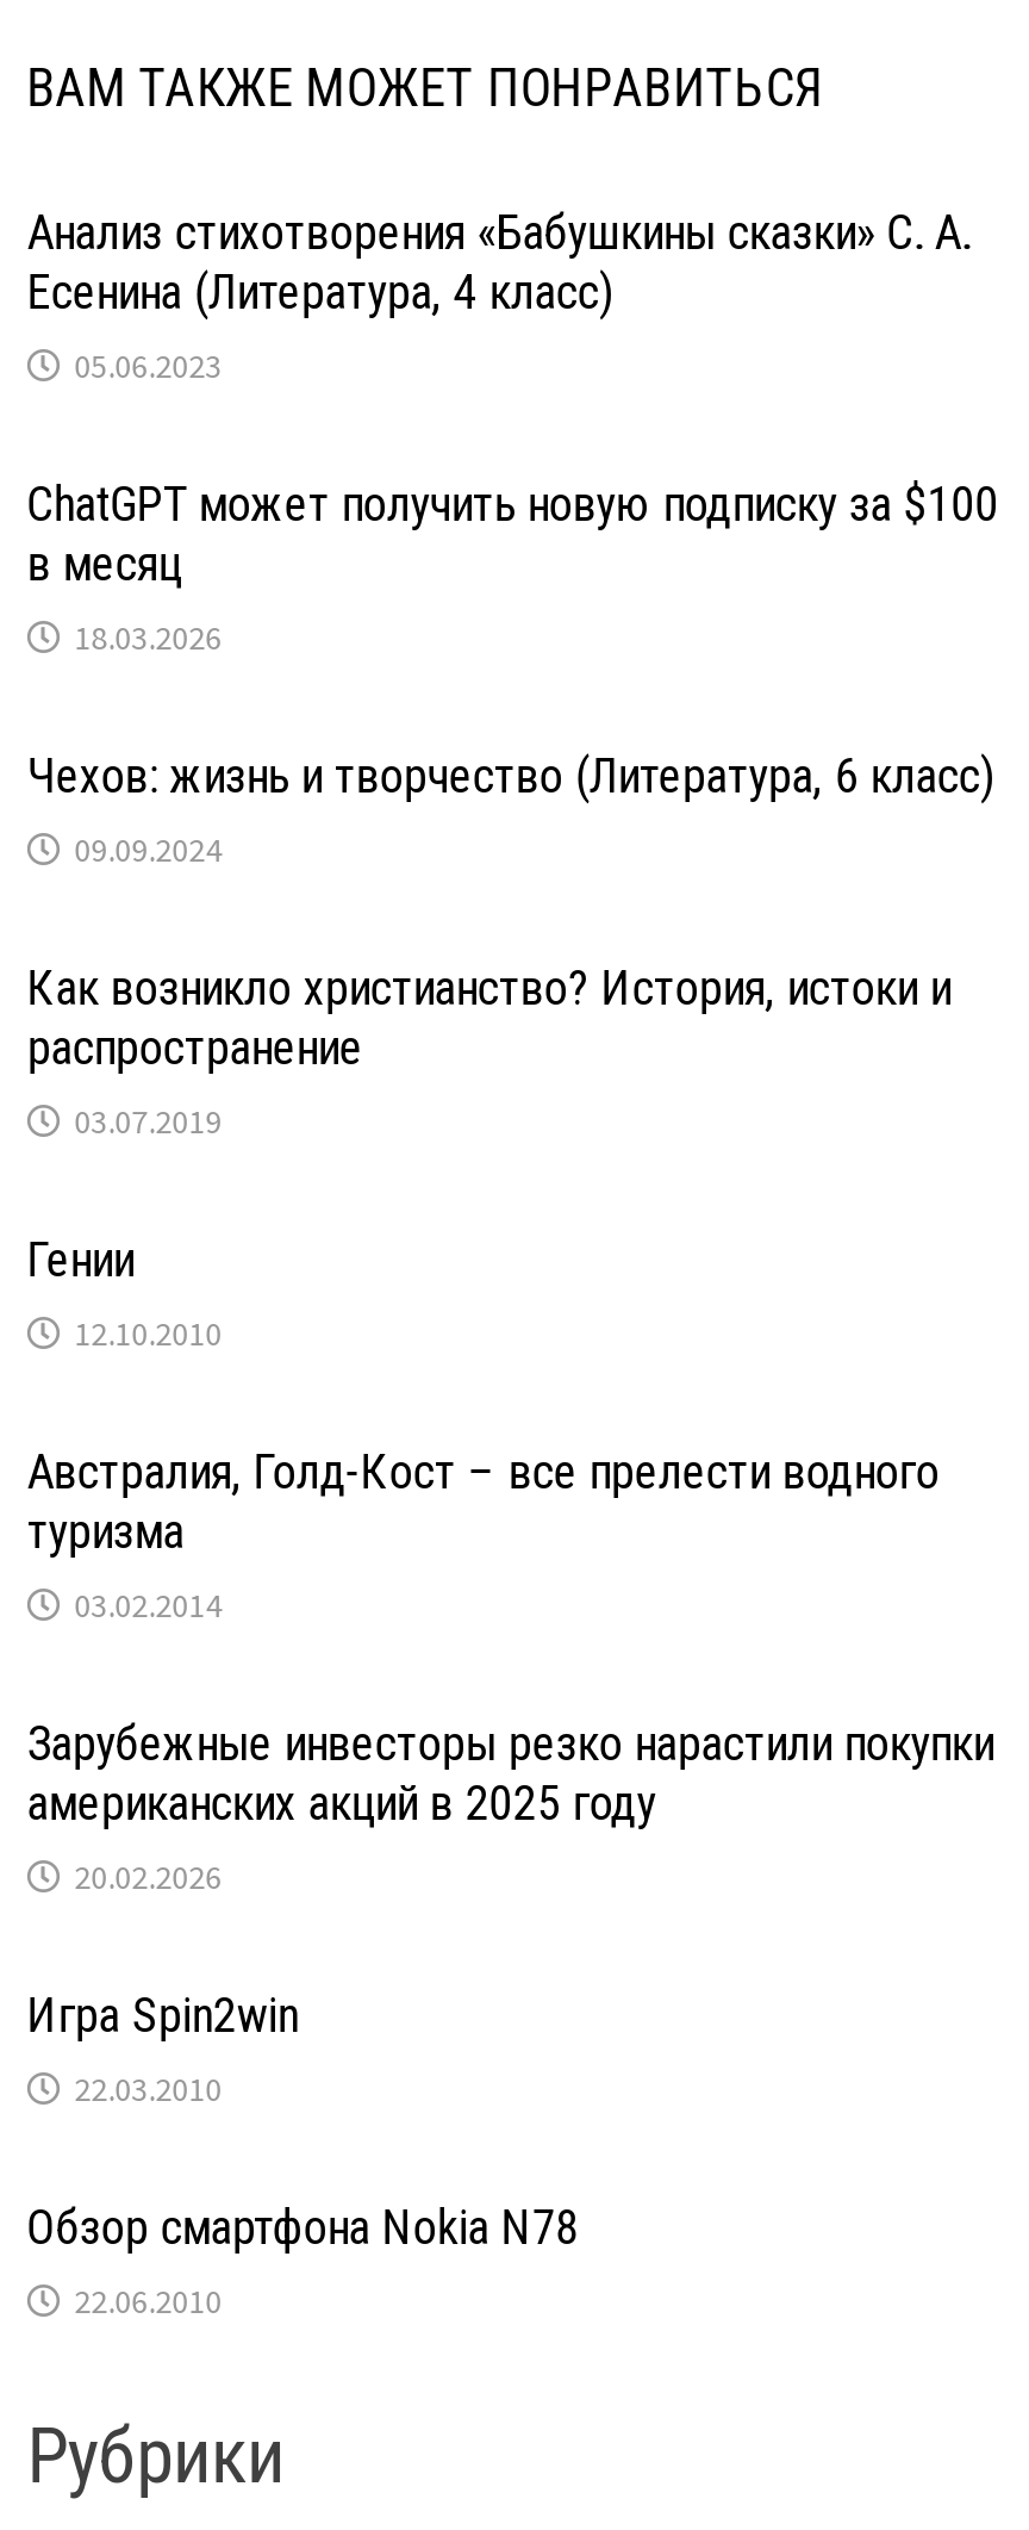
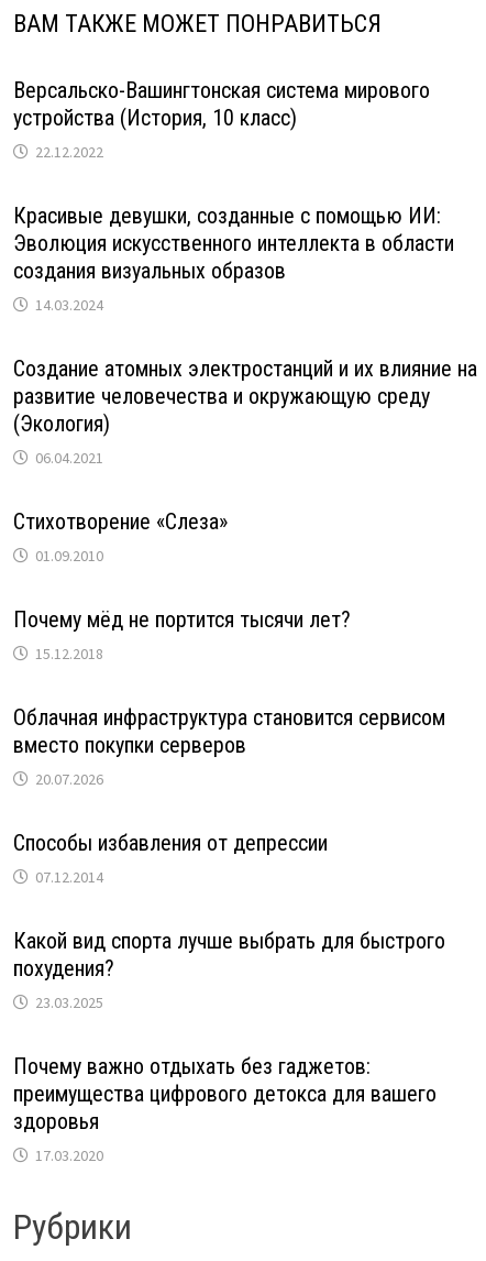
[27,204,970,387] Анализ стихотворения «Бабушкины сказки» С. А. | Есенина (Литература, 4 класс) | 05.06.2023 -> [13,77,430,162] Версальско-Вашингтонская система мирового | устройства (История, 10 класс) | 22.12.2022
[27,475,999,659] ChatGPT может получить новую подписку за $100 | в месяц | 18.03.2026 -> [13,202,454,315] Красивые девушки, созданные с помощью ИИ: | Эволюция искусственного интеллекта в области | создания визуальных образов | 14.03.2024
[27,747,994,871] Чехов: жизнь и творчество (Литература, 6 класс) | 09.09.2024 -> [13,355,477,468] Создание атомных электростанций и их влияние на | развитие человечества и окружающую среду | (Экология) | 06.04.2021
[27,959,951,1143] Как возникло христианство? История, истоки и | распространение | 03.07.2019 -> [13,508,227,566] Стихотворение «Слеза» | 01.09.2010
[27,1231,222,1355] Гении | 12.10.2010 -> [13,606,351,664] Почему мёд не портится тысячи лет? | 15.12.2018
[27,1443,939,1627] Австралия, Голд-Кост – все прелести водного | туризма | 03.02.2014 -> [13,704,445,789] Облачная инфраструктура становится сервисом | вместо покупки серверов | 20.07.2026
[27,1715,994,1898] Зарубежные инвесторы резко нарастили покупки | американских акций в 2025 году | 20.02.2026 -> [13,830,327,887] Способы избавления от депрессии | 07.12.2014
[27,1987,298,2111] Игра Spin2win | 22.03.2010 -> [13,928,445,1012] Какой вид спорта лучше выбрать для быстрого | похудения? | 23.03.2025
[27,2199,580,2323] Обзор смартфона Nokia N78 | 22.06.2010 -> [13,1053,436,1165] Почему важно отдыхать без гаджетов: | преимущества цифрового детокса для вашего | здоровья | 17.03.2020

